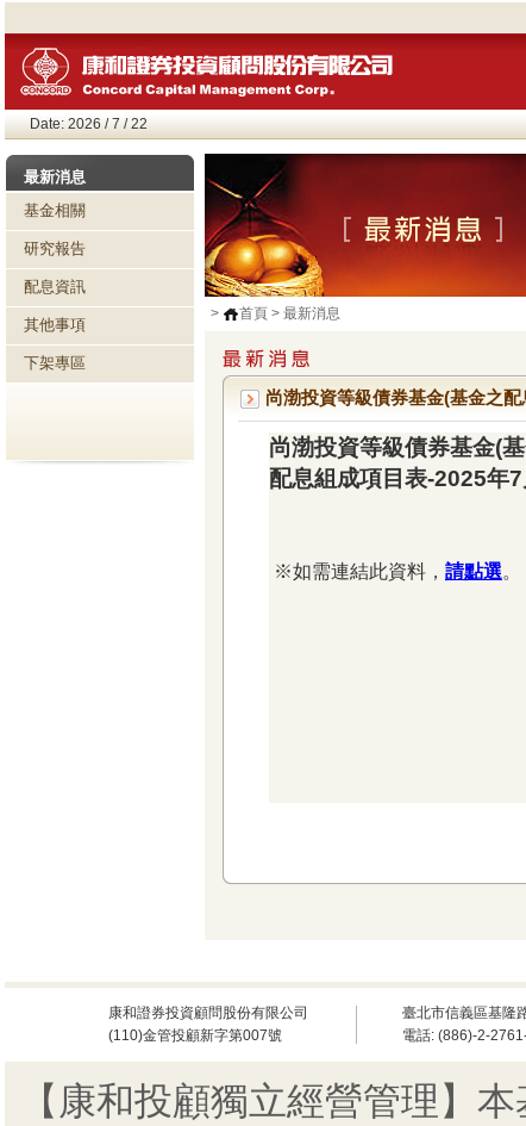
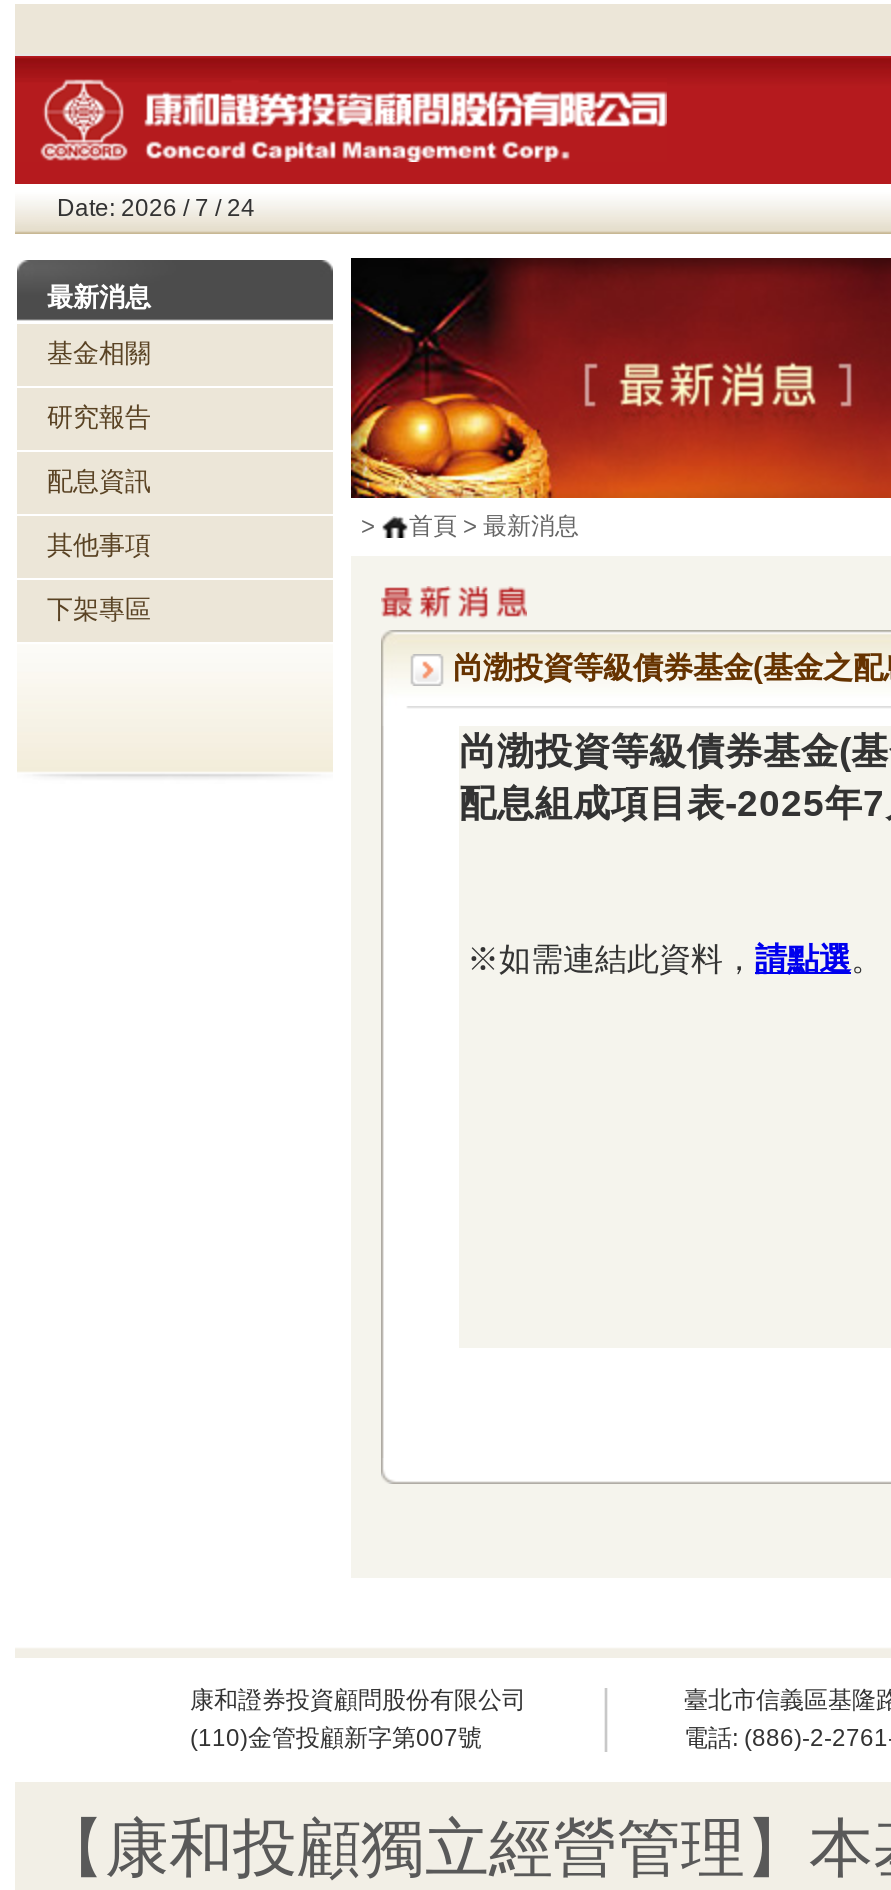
[30,116,148,132] Date: 2026 / 7 / 22 -> [57,194,255,222] Date: 2026 / 7 / 24

